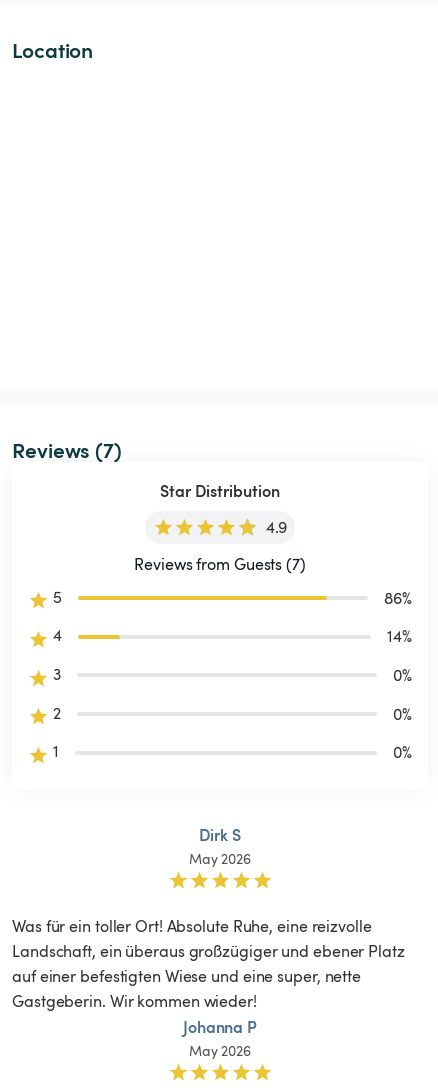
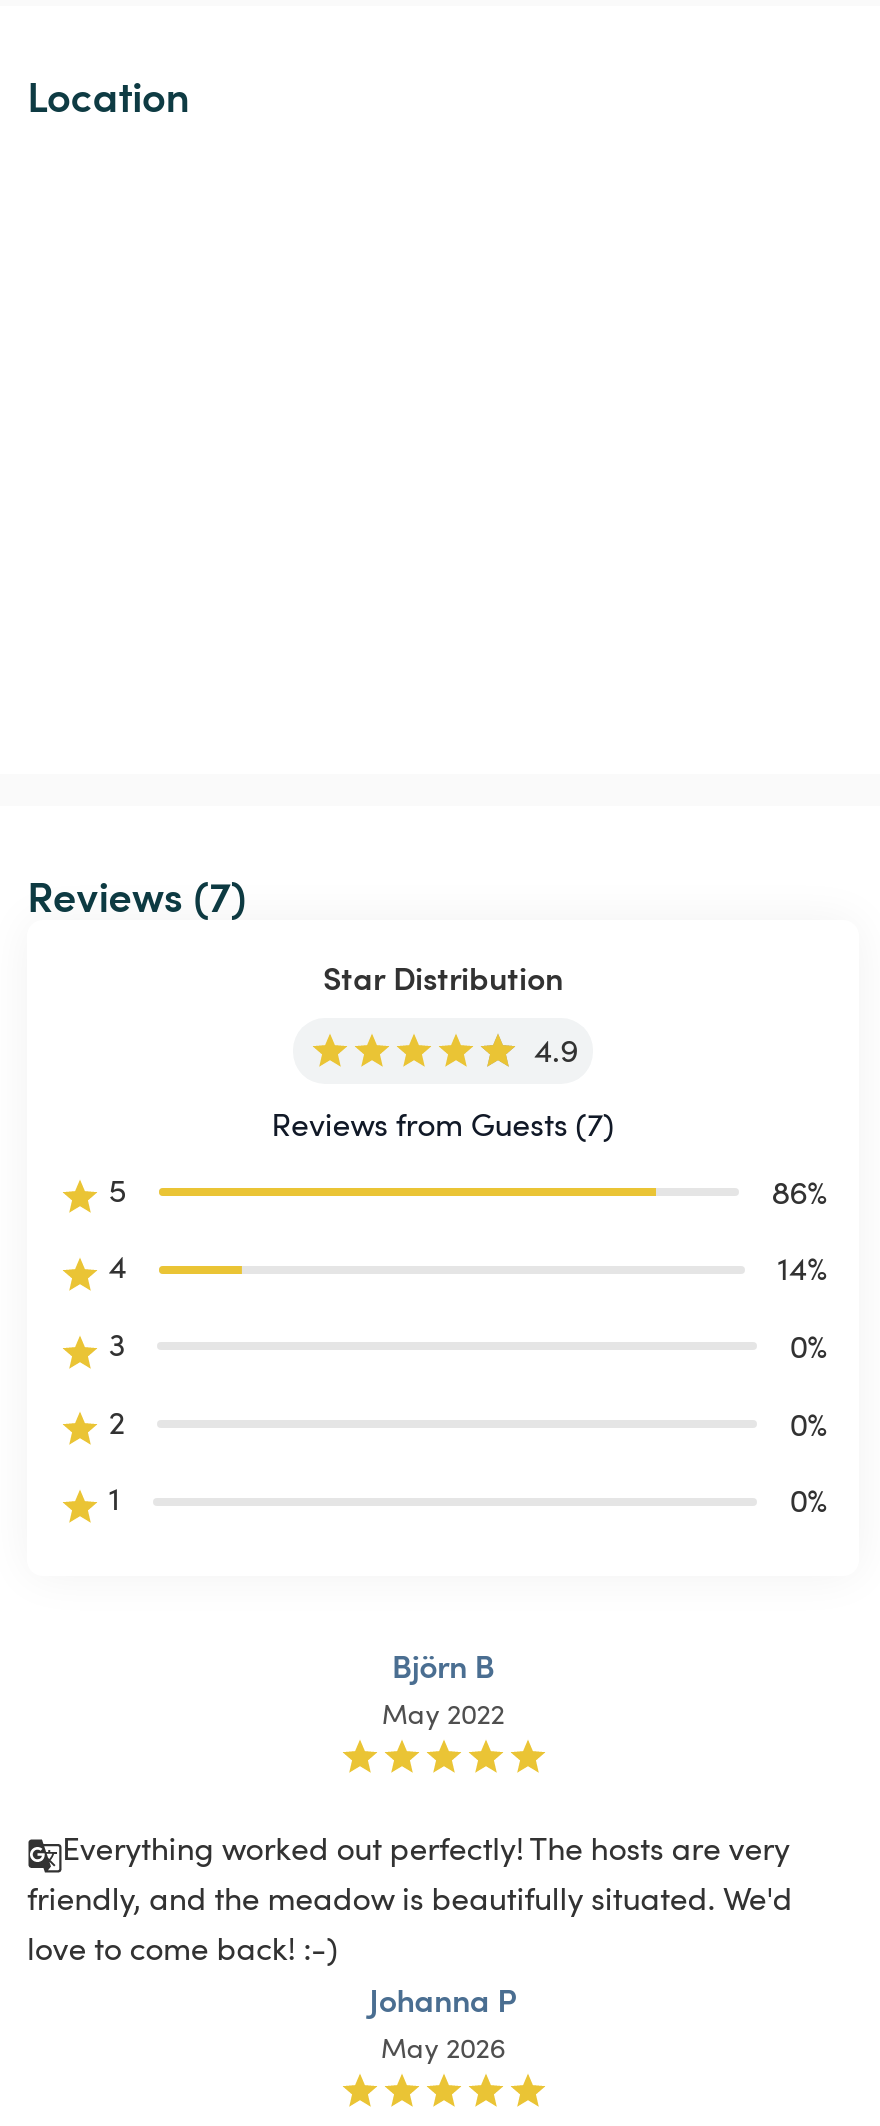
[189,823,251,868] Dirk S | May 2026 -> [382,1642,504,1732] Björn B | May 2022
[12,915,409,1012] Was für ein toller Ort! Absolute Ruhe, eine reizvolle | Landschaft, ein überaus großzügiger und ebener Platz | auf einer befestigten Wiese und eine super, nette | Gastgeberin. Wir kommen wieder! -> [27,1826,800,1970] Everything worked out perfectly! The hosts are very | friendly, and the meadow is beautifully situated. We'd | love to come back! :-)

